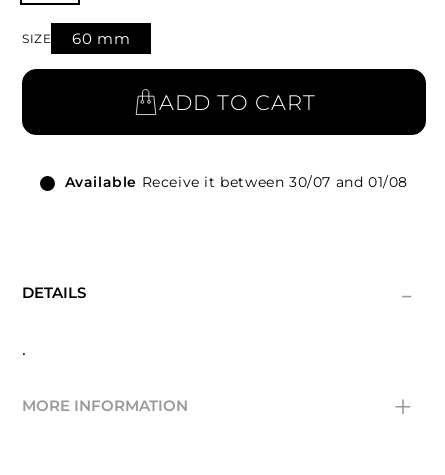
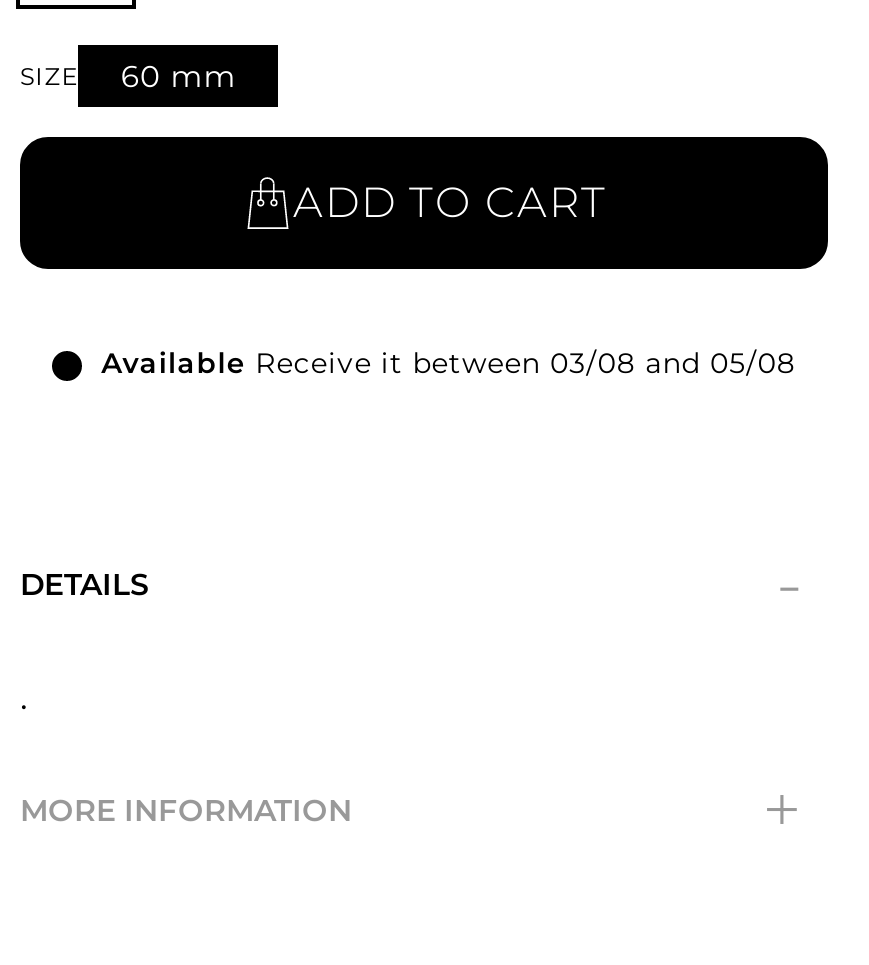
[65,173,408,191] Available Receive it between 30/07 and 01/08 -> [101,345,796,381] Available Receive it between 03/08 and 05/08

